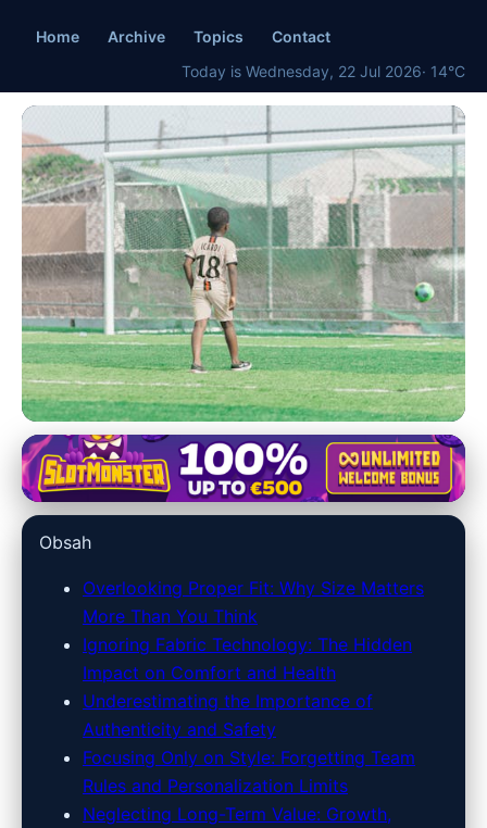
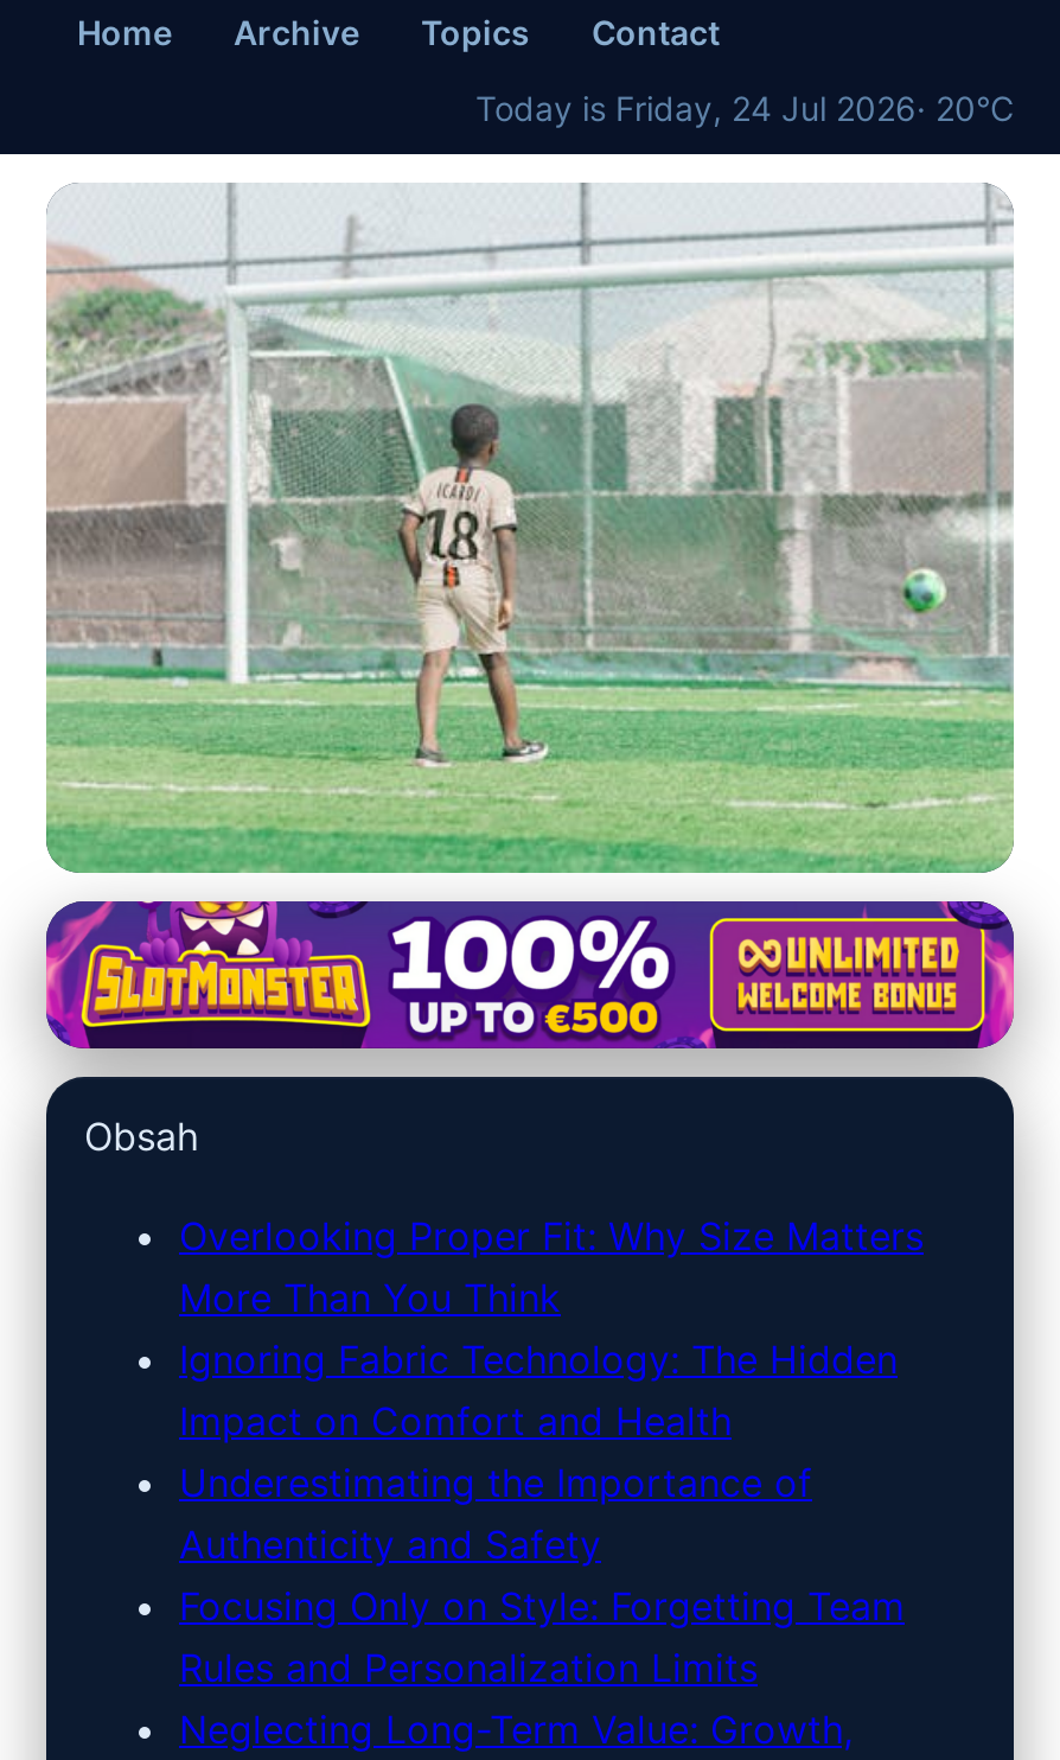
[182,62,465,80] Today is Wednesday, 22 Jul 2026 · 14°C -> [475,88,1014,128] Today is Friday, 24 Jul 2026 · 20°C

